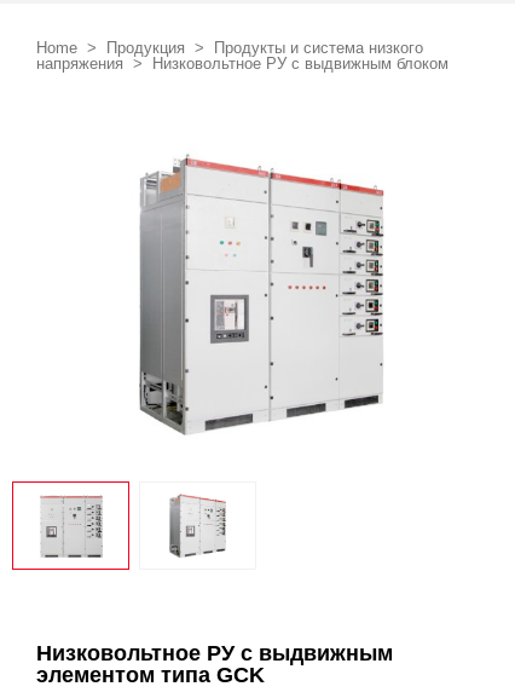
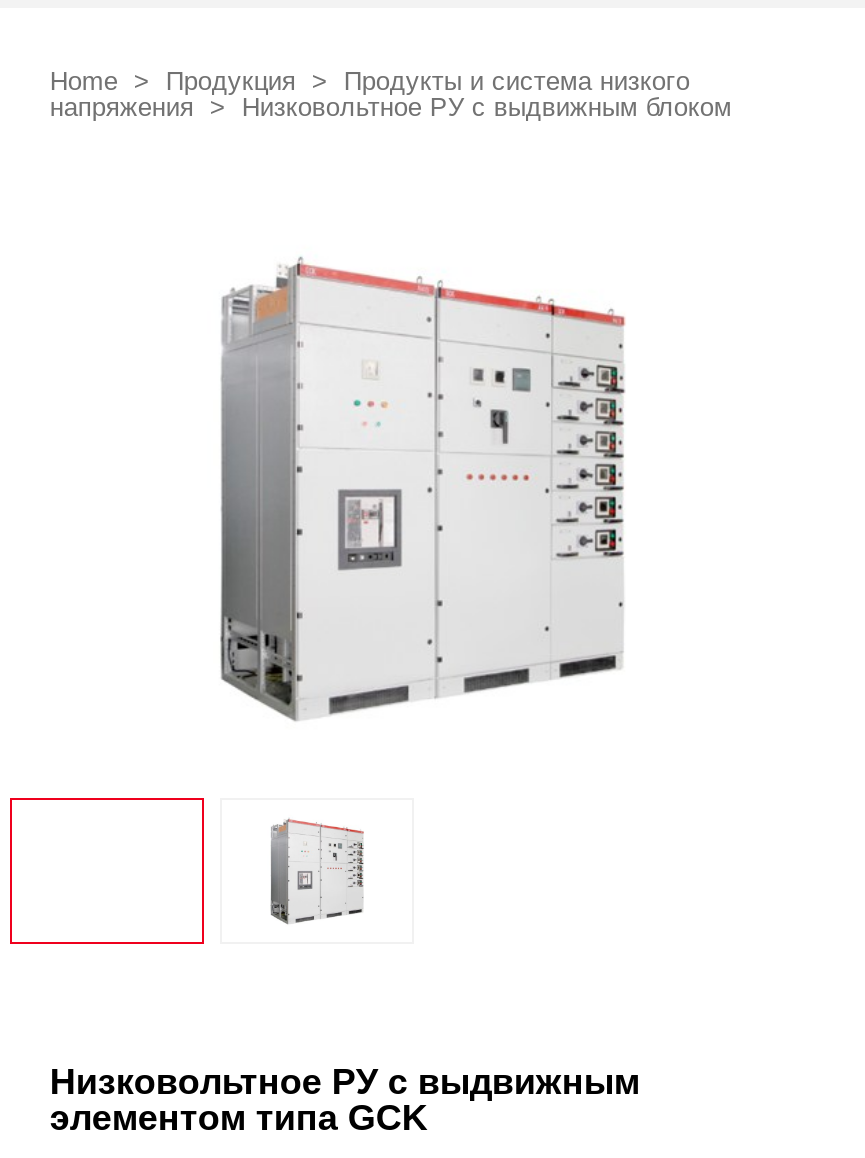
[40,495,103,559] [image] -> none

